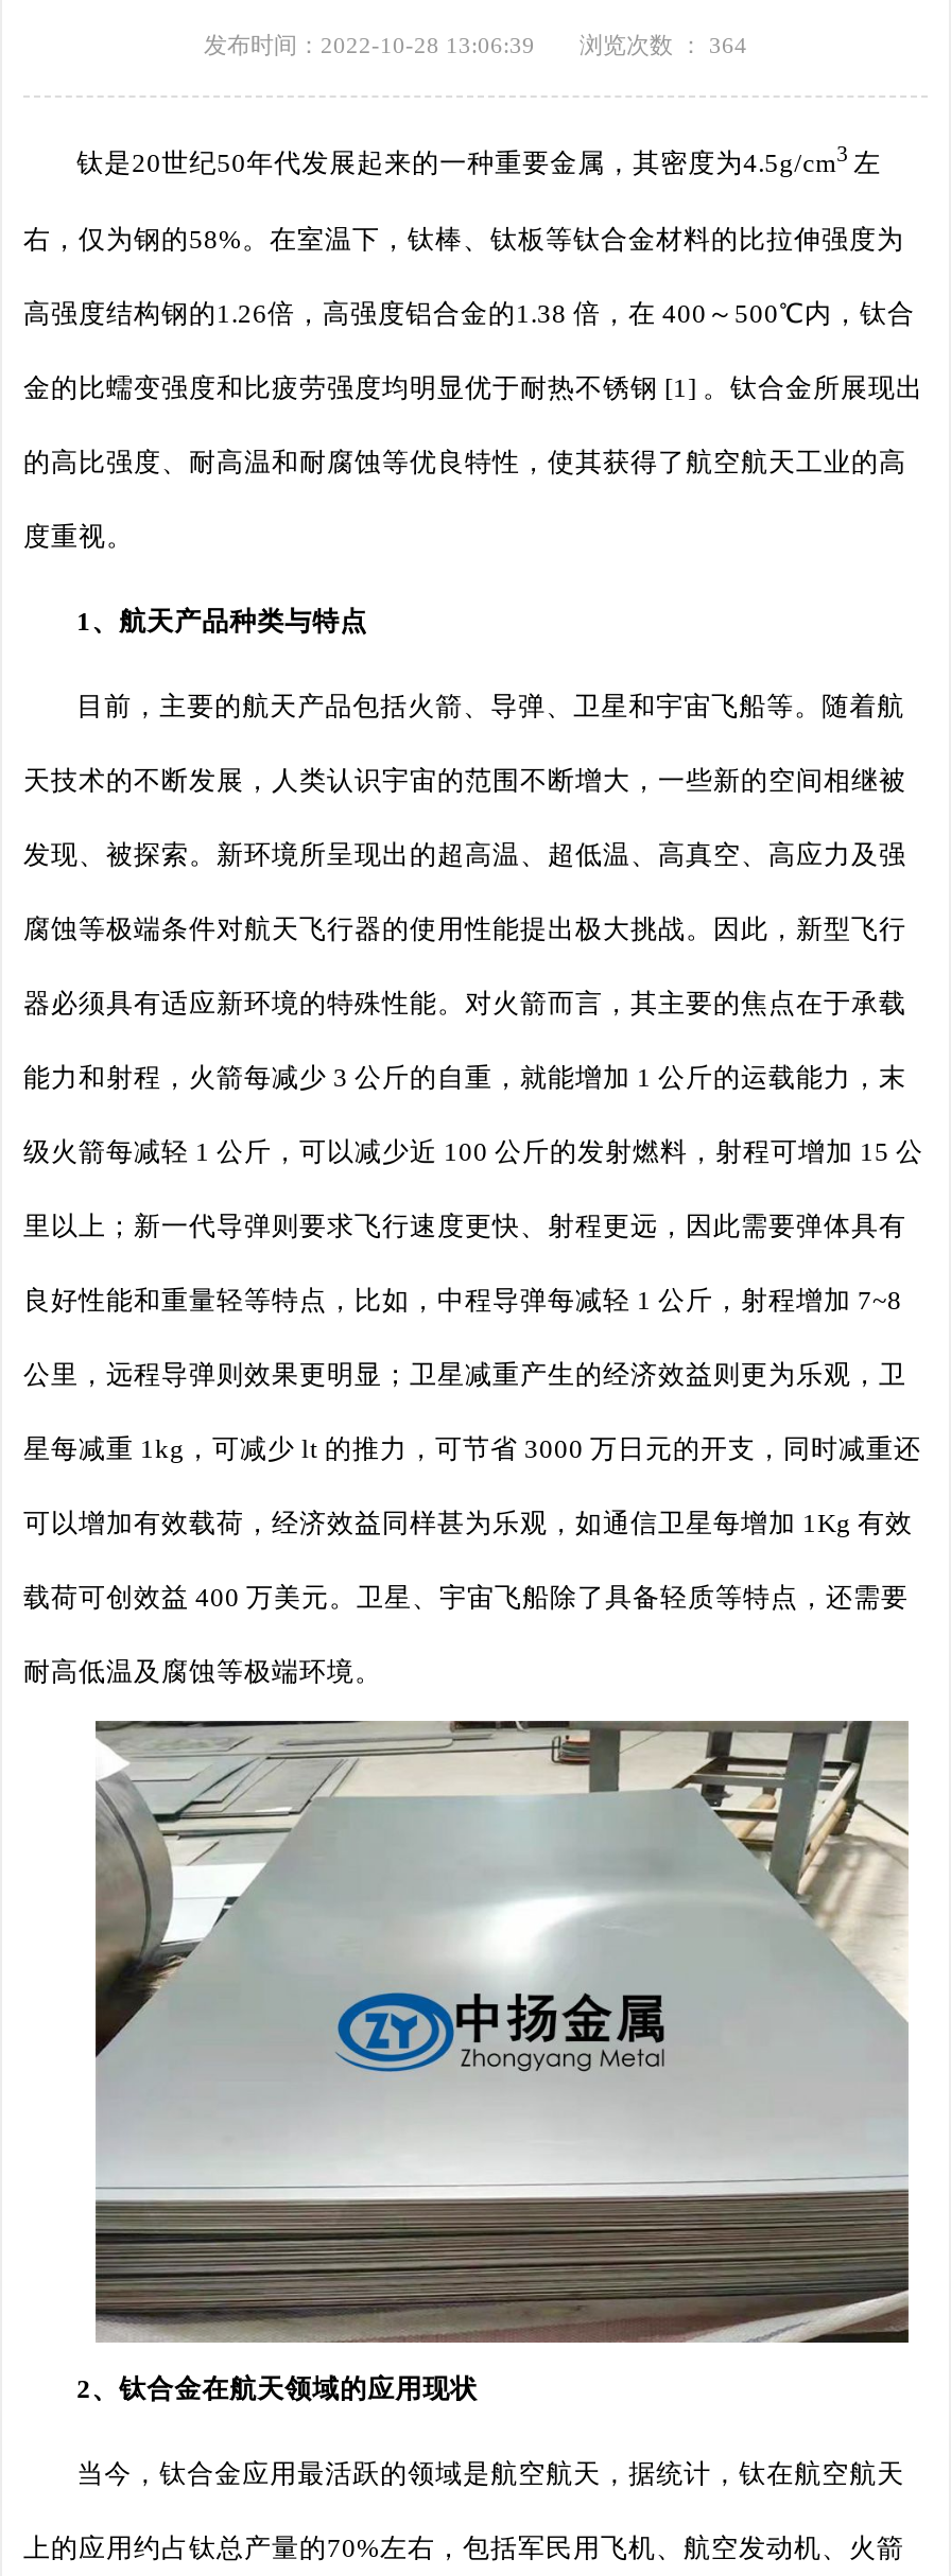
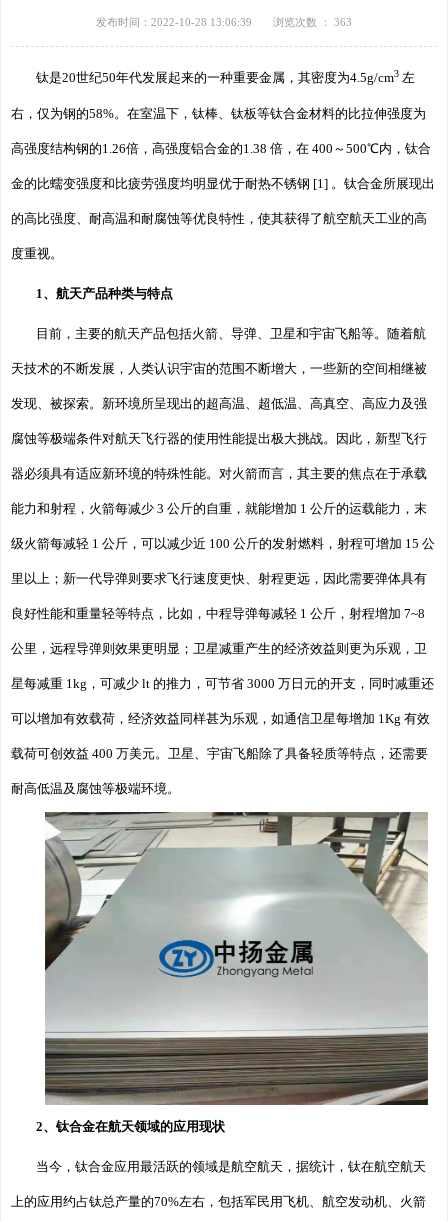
[204,32,747,58] 发布时间：2022-10-28 13:06:39 浏览次数 ：364 -> [96,16,352,28] 发布时间：2022-10-28 13:06:39 浏览次数 ：363

